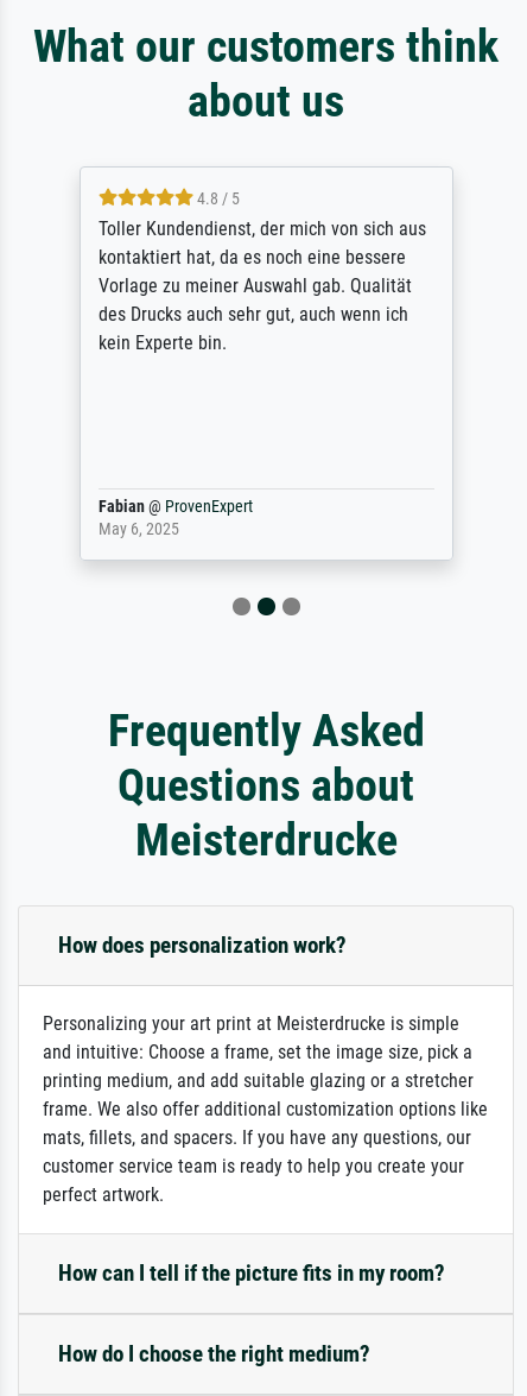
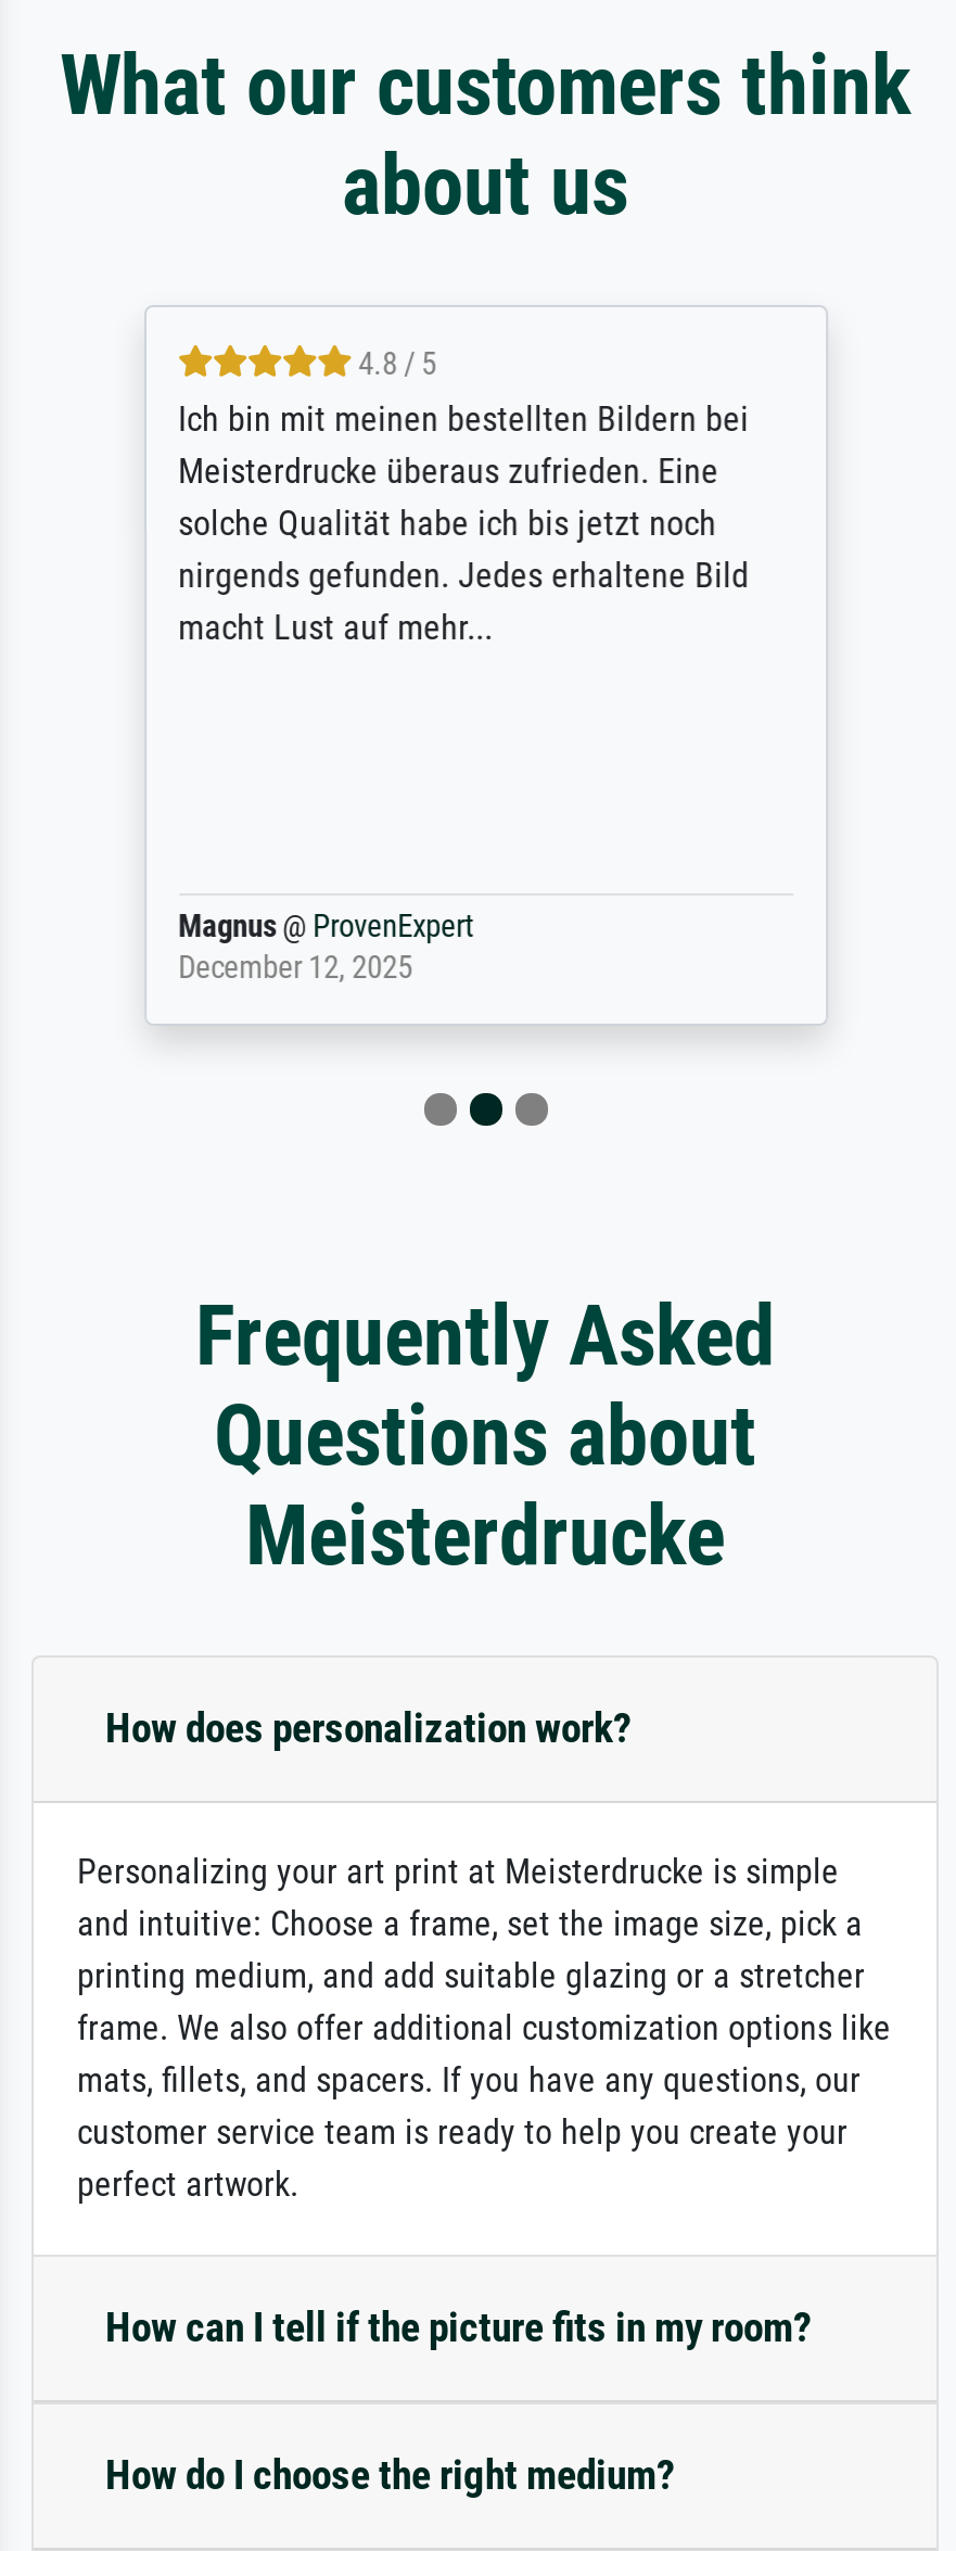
[98,218,426,355] Toller Kundendienst, der mich von sich aus | kontaktiert hat, da es noch eine bessere | Vorlage zu meiner Auswahl gab. Qualität | des Drucks auch sehr gut, auch wenn ich | kein Experte bin. -> [178,398,749,648] Ich bin mit meinen bestellten Bildern bei | Meisterdrucke überaus zufrieden. Eine | solche Qualität habe ich bis jetzt noch | nirgends gefunden. Jedes erhaltene Bild | macht Lust auf mehr...
[98,497,252,540] Fabian @ ProvenExpert | May 6, 2025 -> [178,908,473,987] Magnus @ ProvenExpert | December 12, 2025

